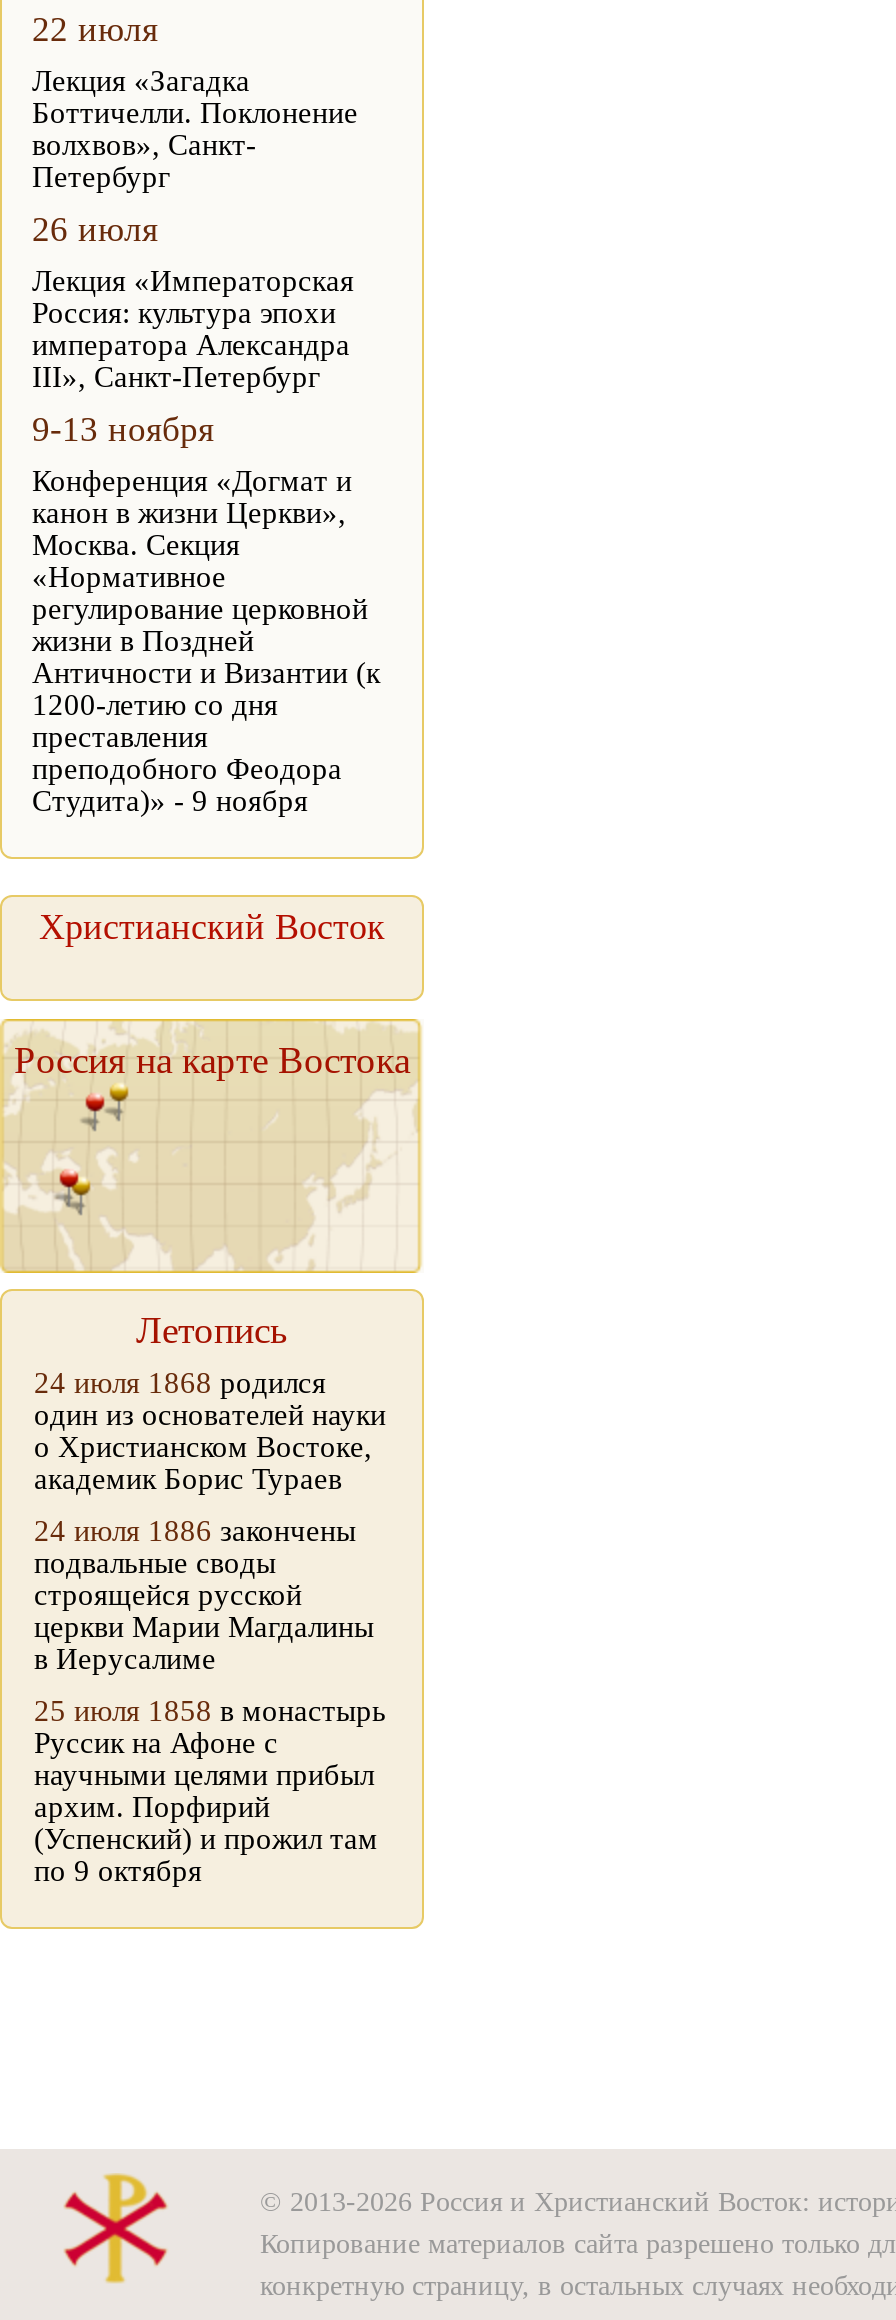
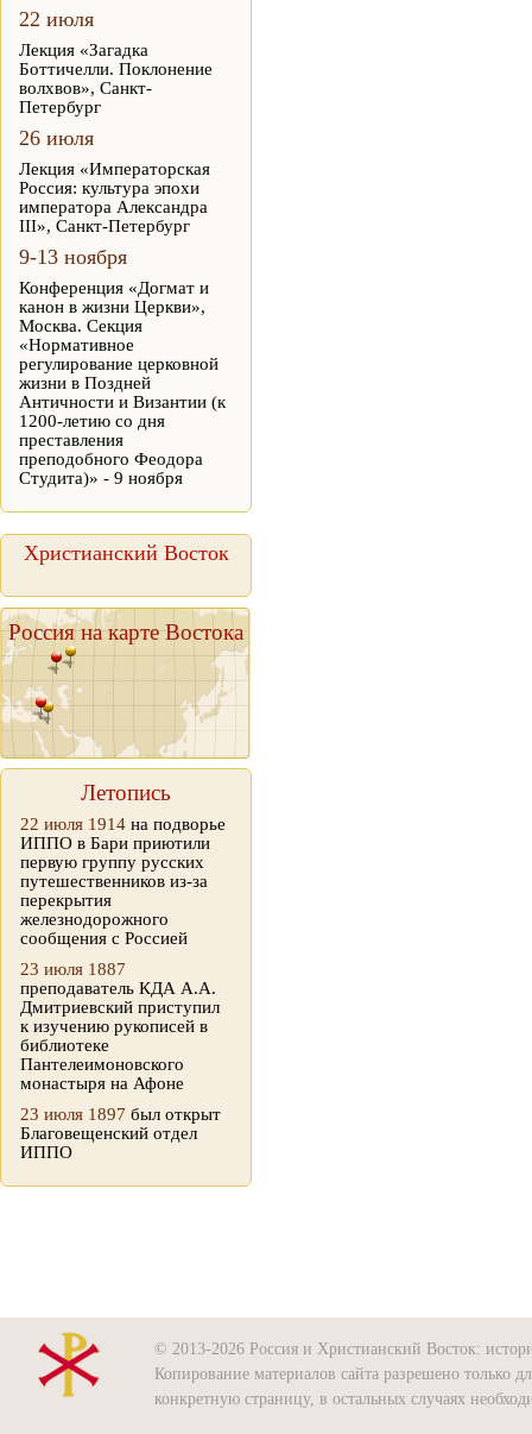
[34,1367,386,1495] 24 июля 1868 родился | один из основателей науки | о Христианском Востоке, | академик Борис Тураев -> [20,815,226,948] 22 июля 1914 на подворье | ИППО в Бари приютили | первую группу русских | путешественников из-за | перекрытия | железнодорожного | сообщения с Россией
[34,1515,374,1675] 24 июля 1886 закончены | подвальные своды | строящейся русской | церкви Марии Магдалины | в Иерусалиме -> [20,960,220,1093] 23 июля 1887 | преподаватель КДА А.А. | Дмитриевский приступил | к изучению рукописей в | библиотеке | Пантелеимоновского | монастыря на Афоне
[34,1695,386,1887] 25 июля 1858 в монастырь | Руссик на Афоне с | научными целями прибыл | архим. Порфирий | (Успенский) и прожил там | по 9 октября -> [20,1105,221,1162] 23 июля 1897 был открыт | Благовещенский отдел | ИППО

